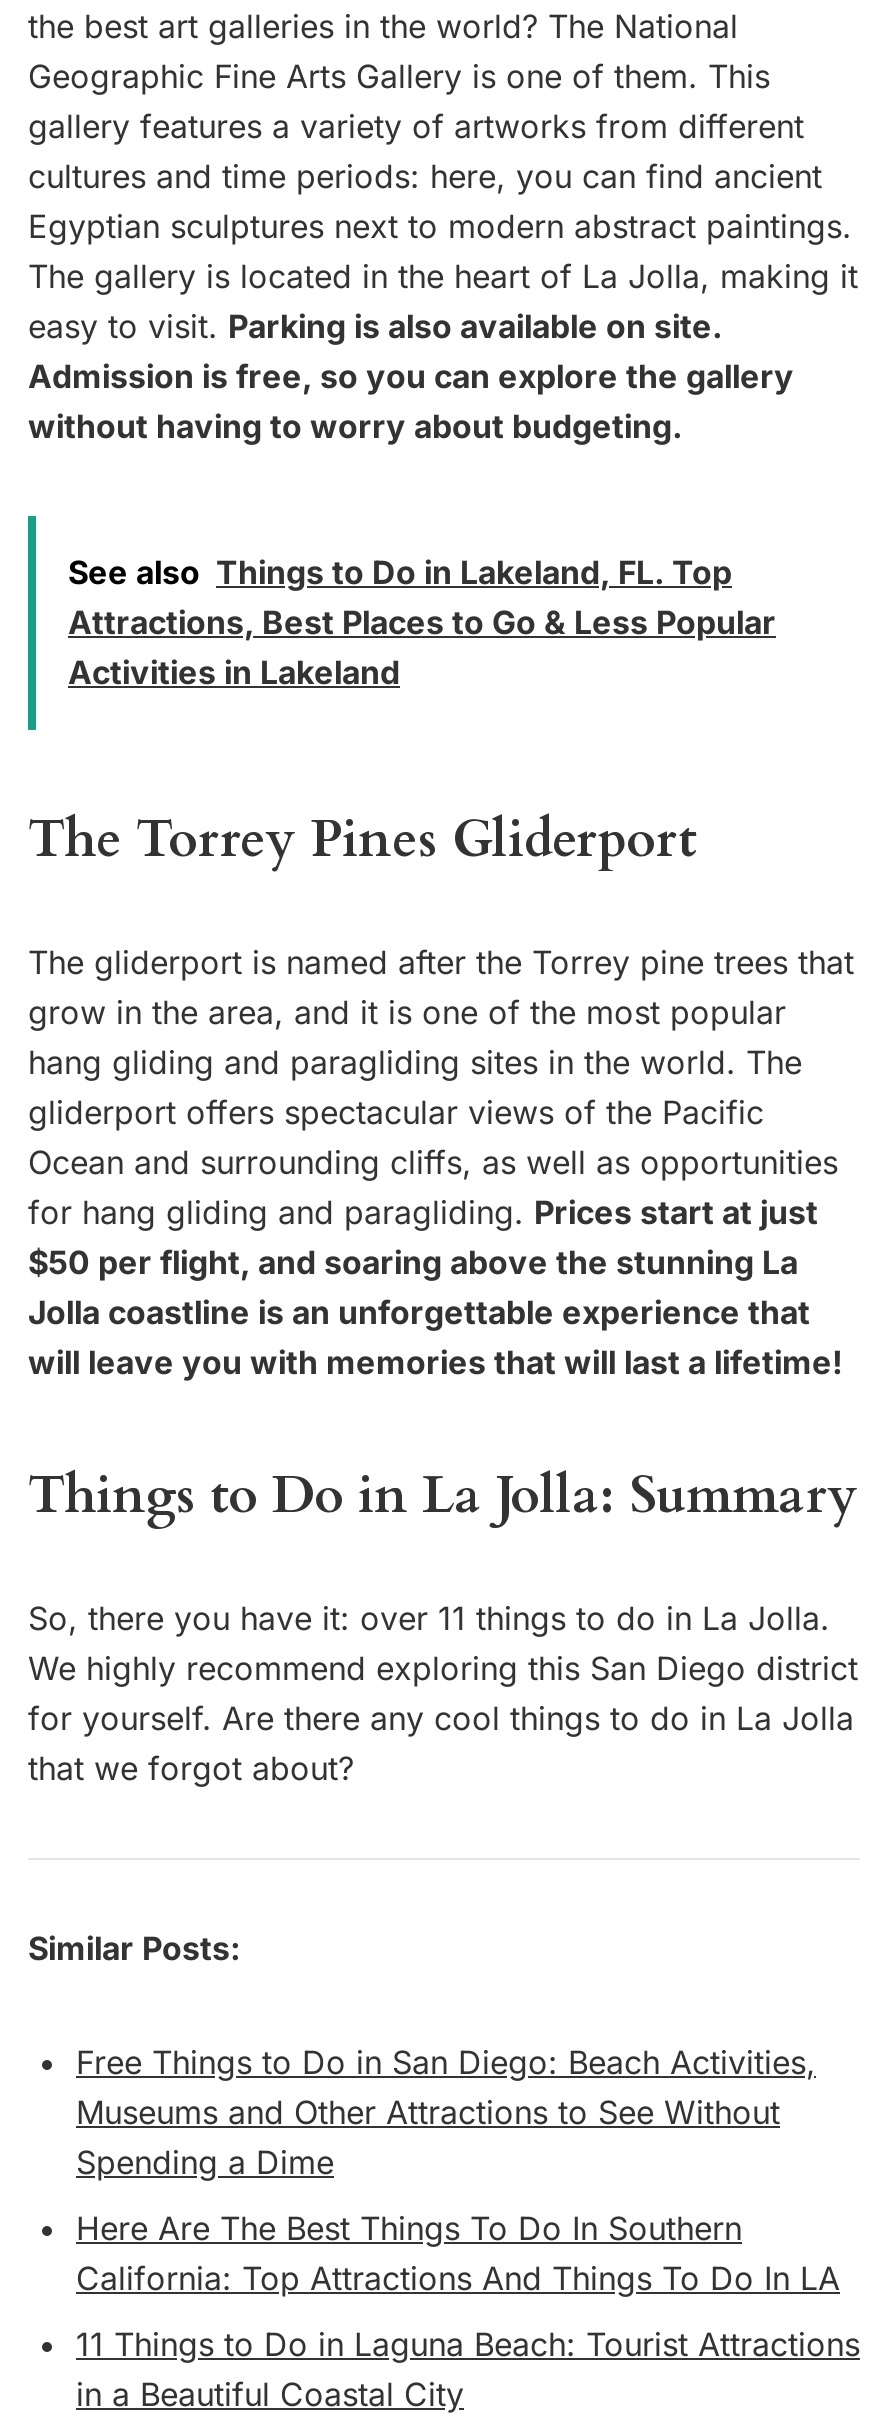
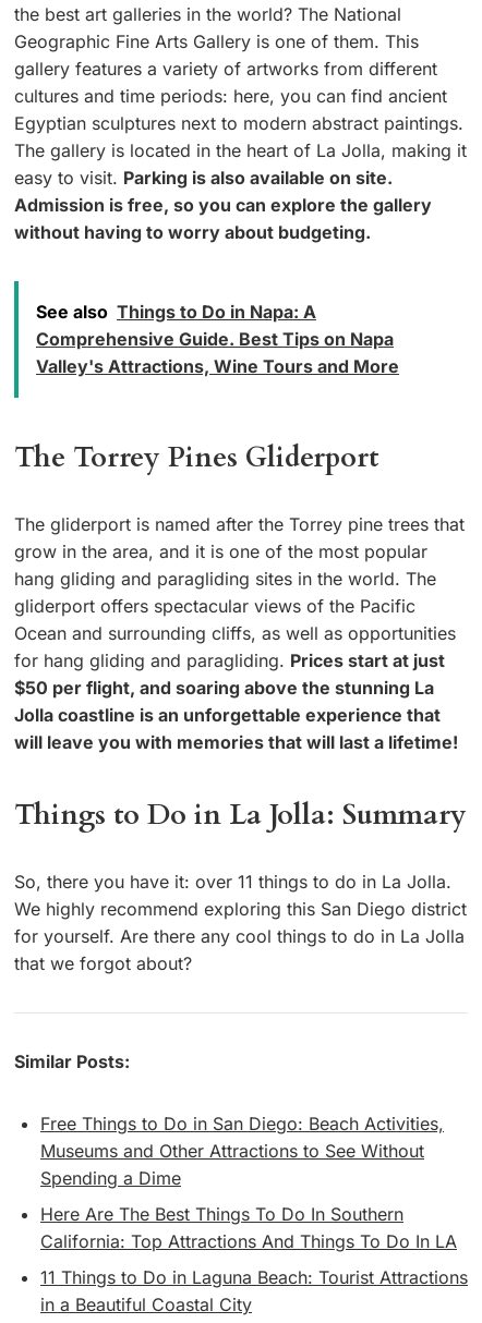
[68,552,776,692] See also Things to Do in Lakeland, FL. Top | Attractions, Best Places to Go & Less Popular | Activities in Lakeland -> [36,301,399,377] See also Things to Do in Napa: A | Comprehensive Guide. Best Tips on Napa | Valley's Attractions, Wine Tours and More

